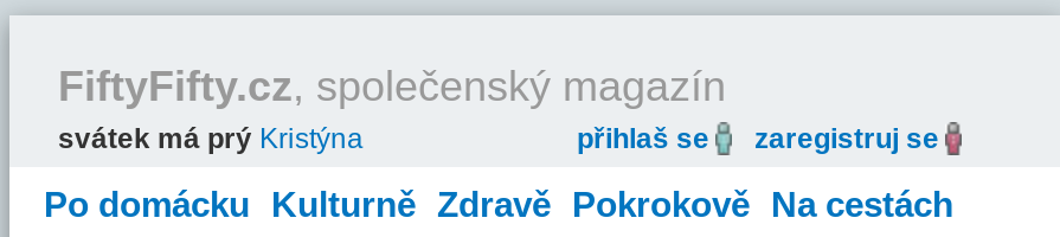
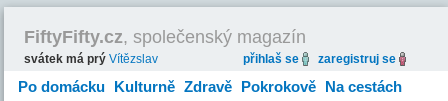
[58,122,364,155] svátek má prý Kristýna -> [24,52,158,66] svátek má prý Vítězslav

